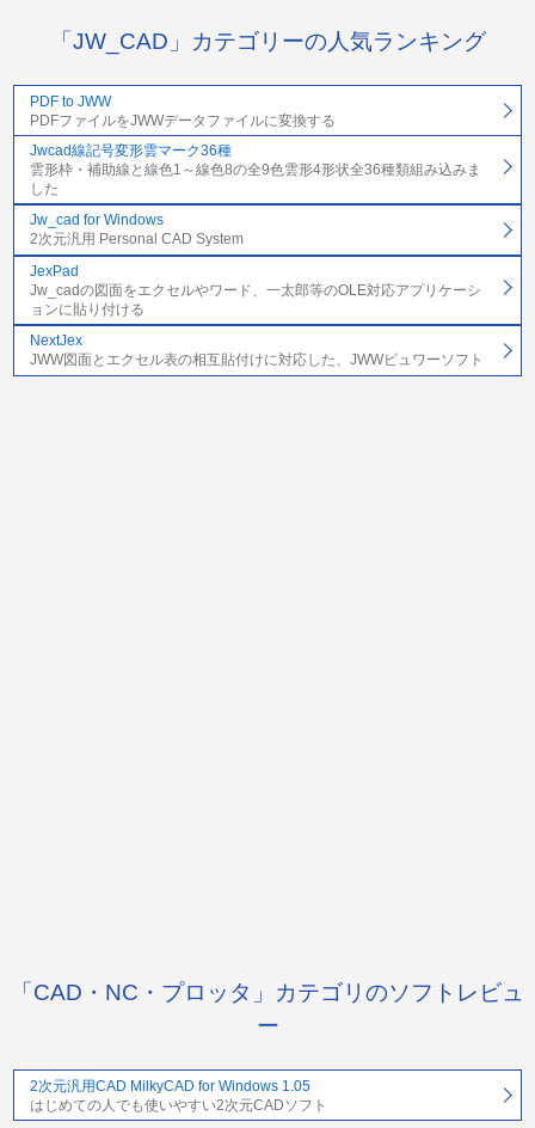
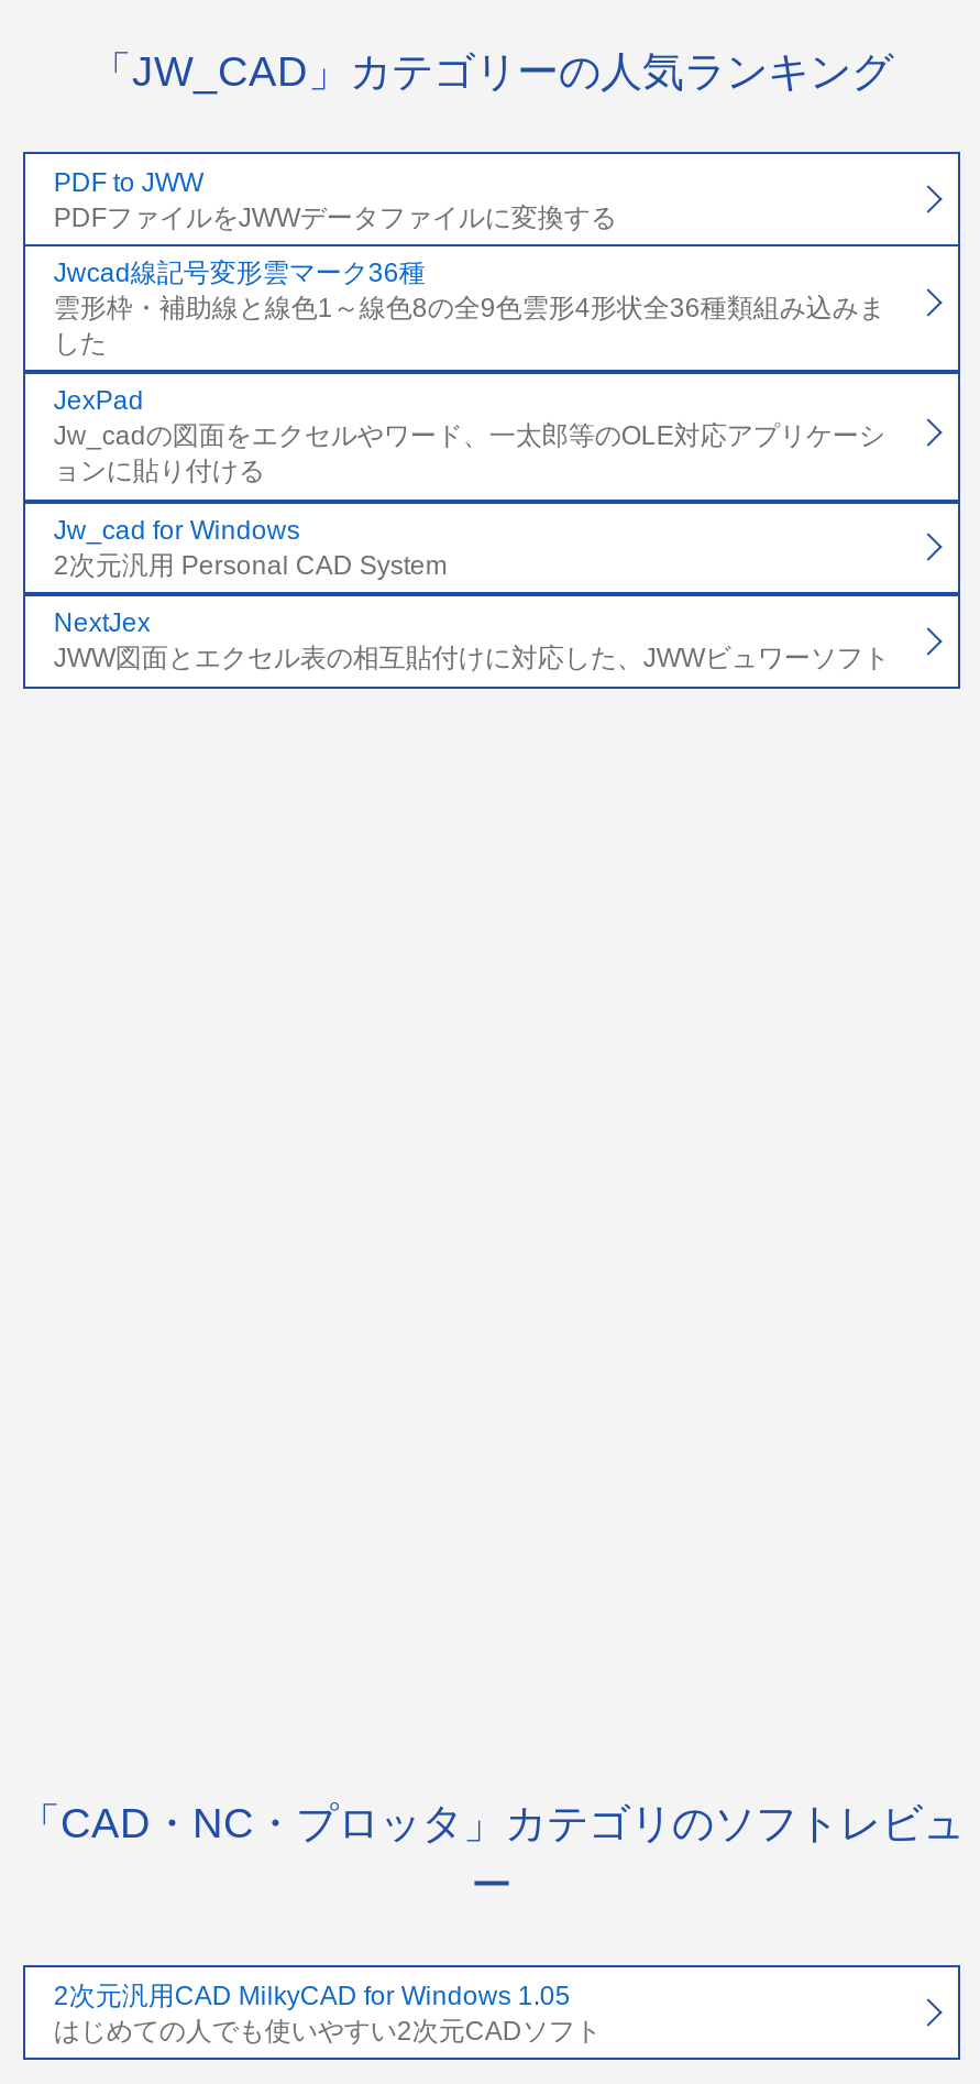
moved [30,212,243,248] -> [54,515,447,581]: Jw_cad for Windows | 2次元汎用 Personal CAD System
moved [30,263,481,318] -> [54,386,885,487]: JexPad | Jw_cadの図面をエクセルやワード、一太郎等のOLE対応アプリケーシ | ョンに貼り付ける

